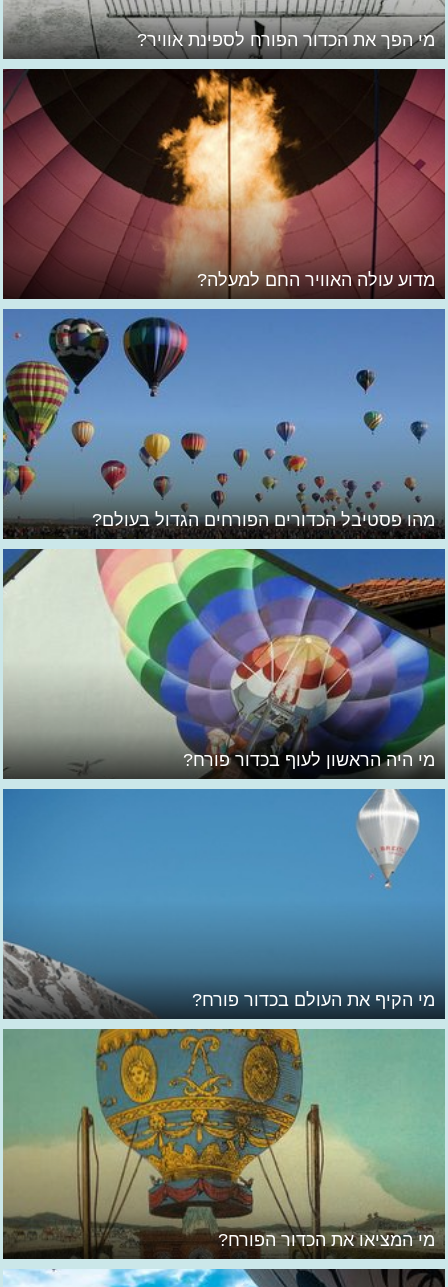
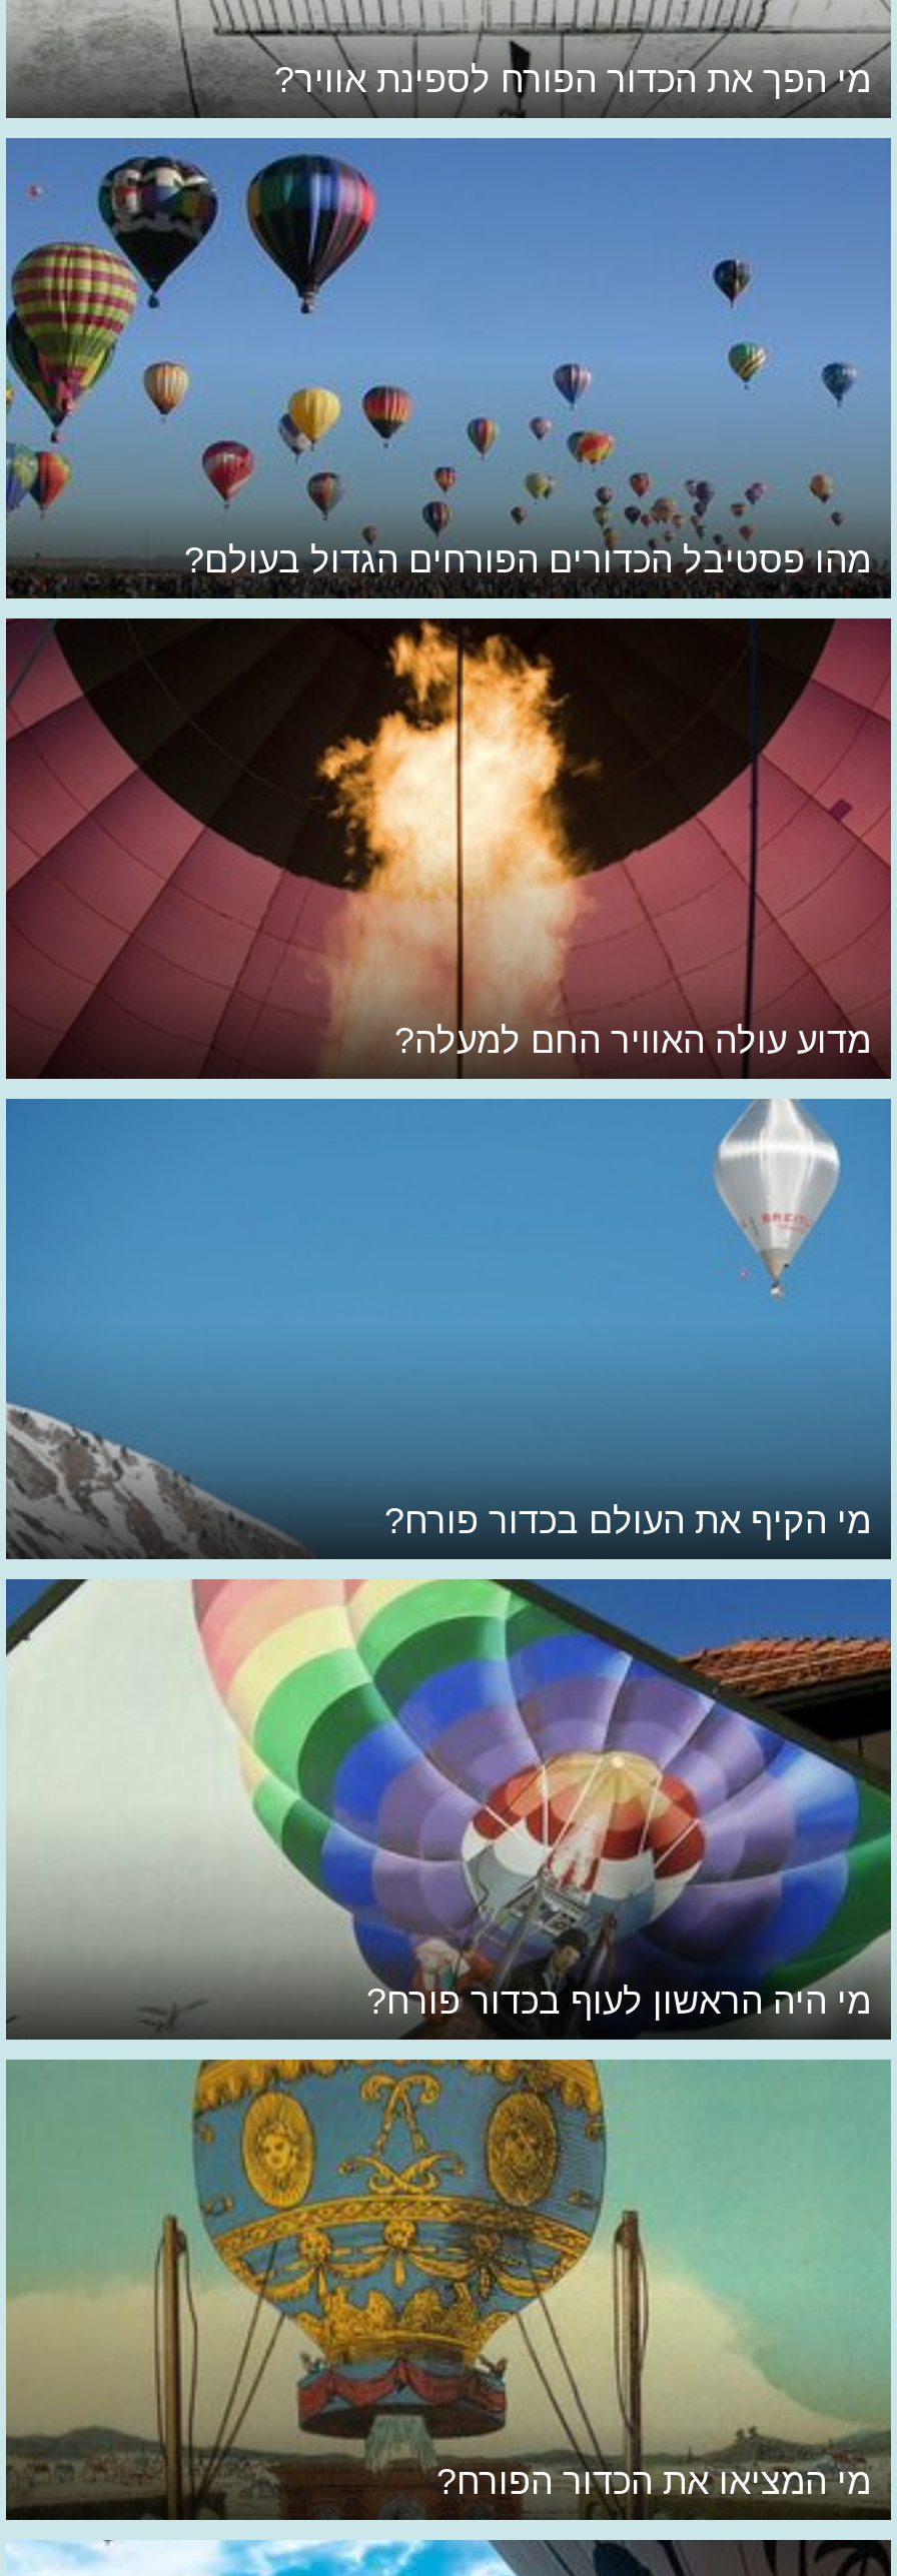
moved [0,68,448,299] -> [0,616,897,1079]: [image] | מדוע עולה האוויר החם למעלה?
moved [3,308,445,539] -> [6,136,891,592]: [image] | מהו פסטיבל הכדורים הפורחים הגדול בעולם?
moved [0,544,57,602] -> [0,1569,114,1685]: [image]
moved [79,548,448,778] -> [158,1577,897,2038]: [image] | מי היה הראשון לעוף בכדור פורח?
moved [3,788,445,1019] -> [6,1099,889,1559]: [image] | מי הקיף את העולם בכדור פורח?

